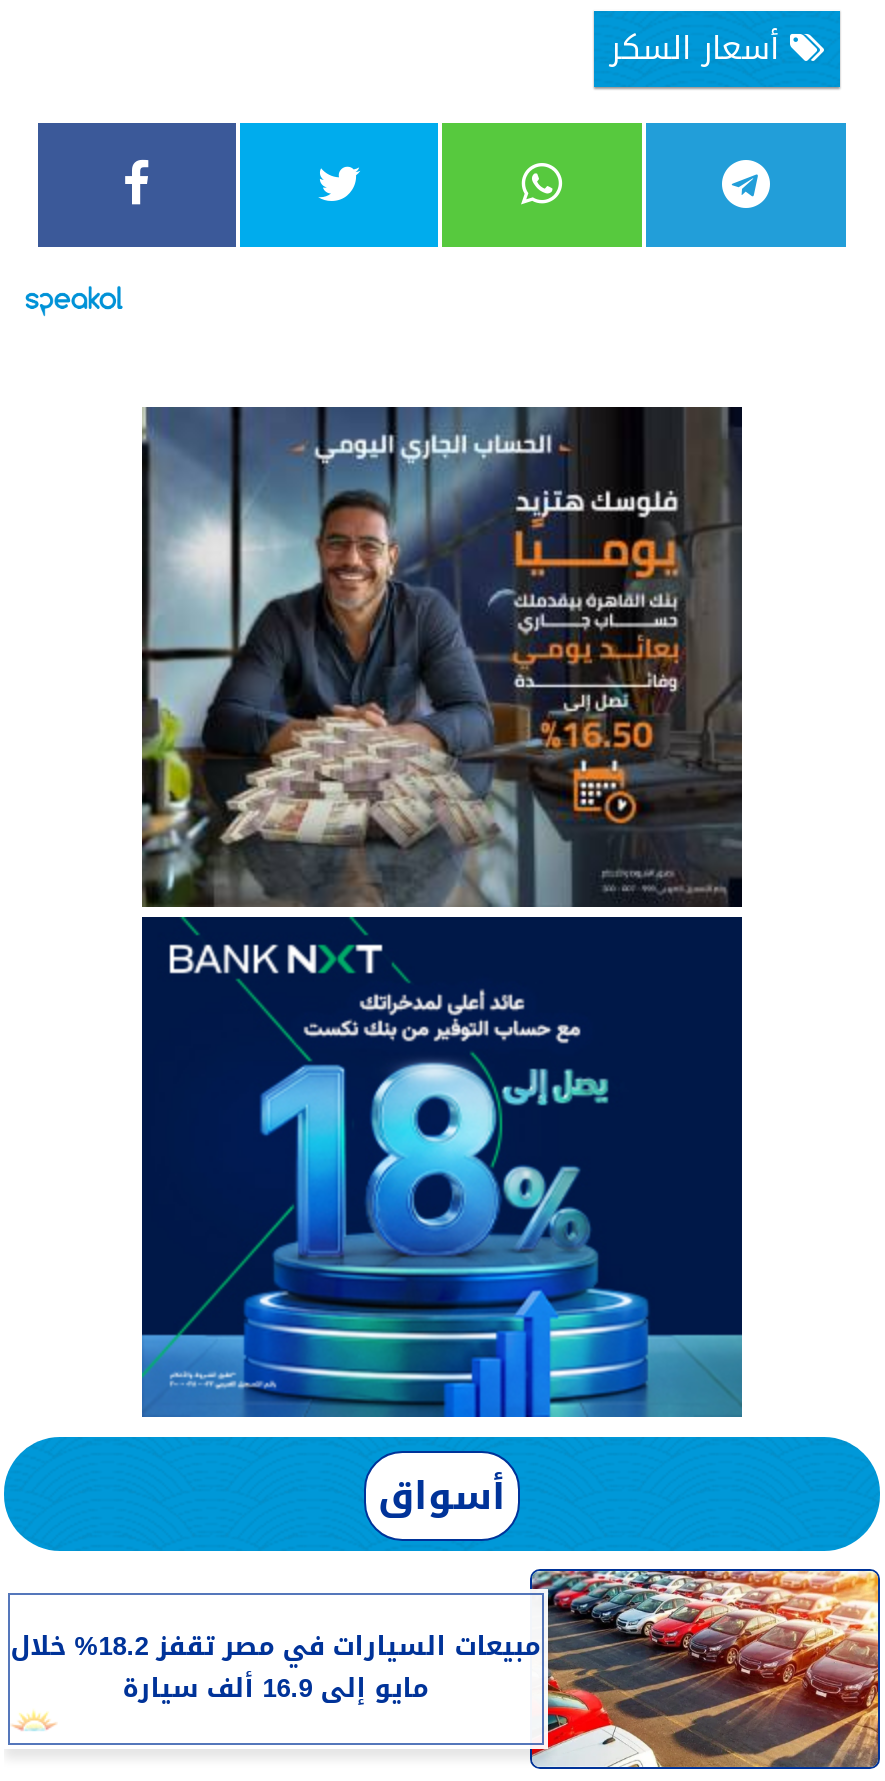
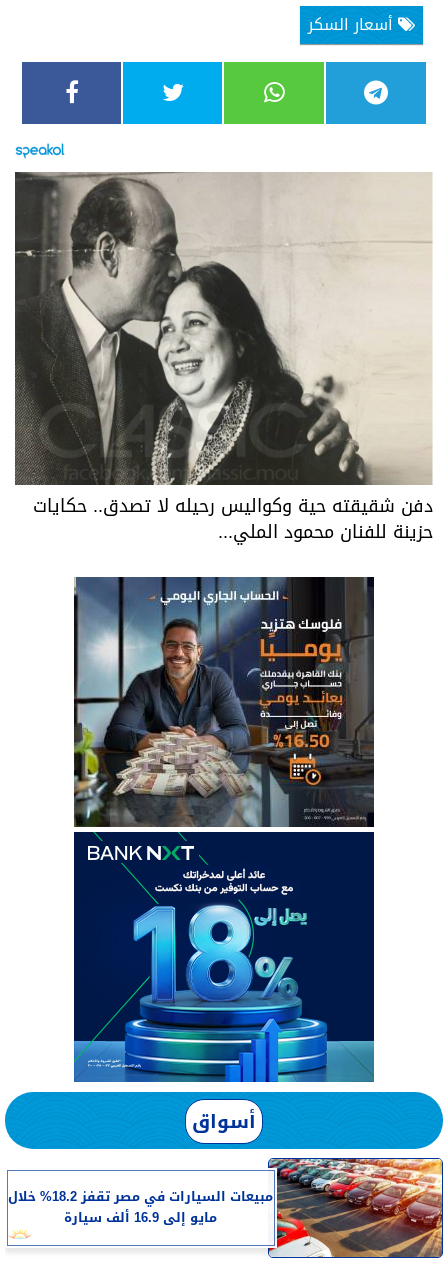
none -> [14,171,433,548] [image] | دفن شقيقته حية وكواليس رحيله لا تصدق.. حكايات | حزينة للفنان محمود الملي...

